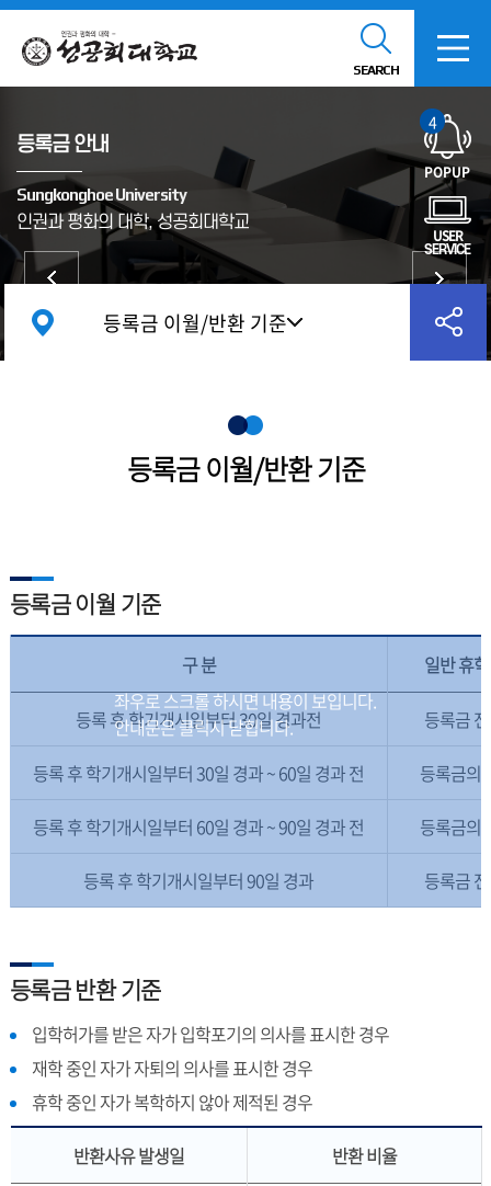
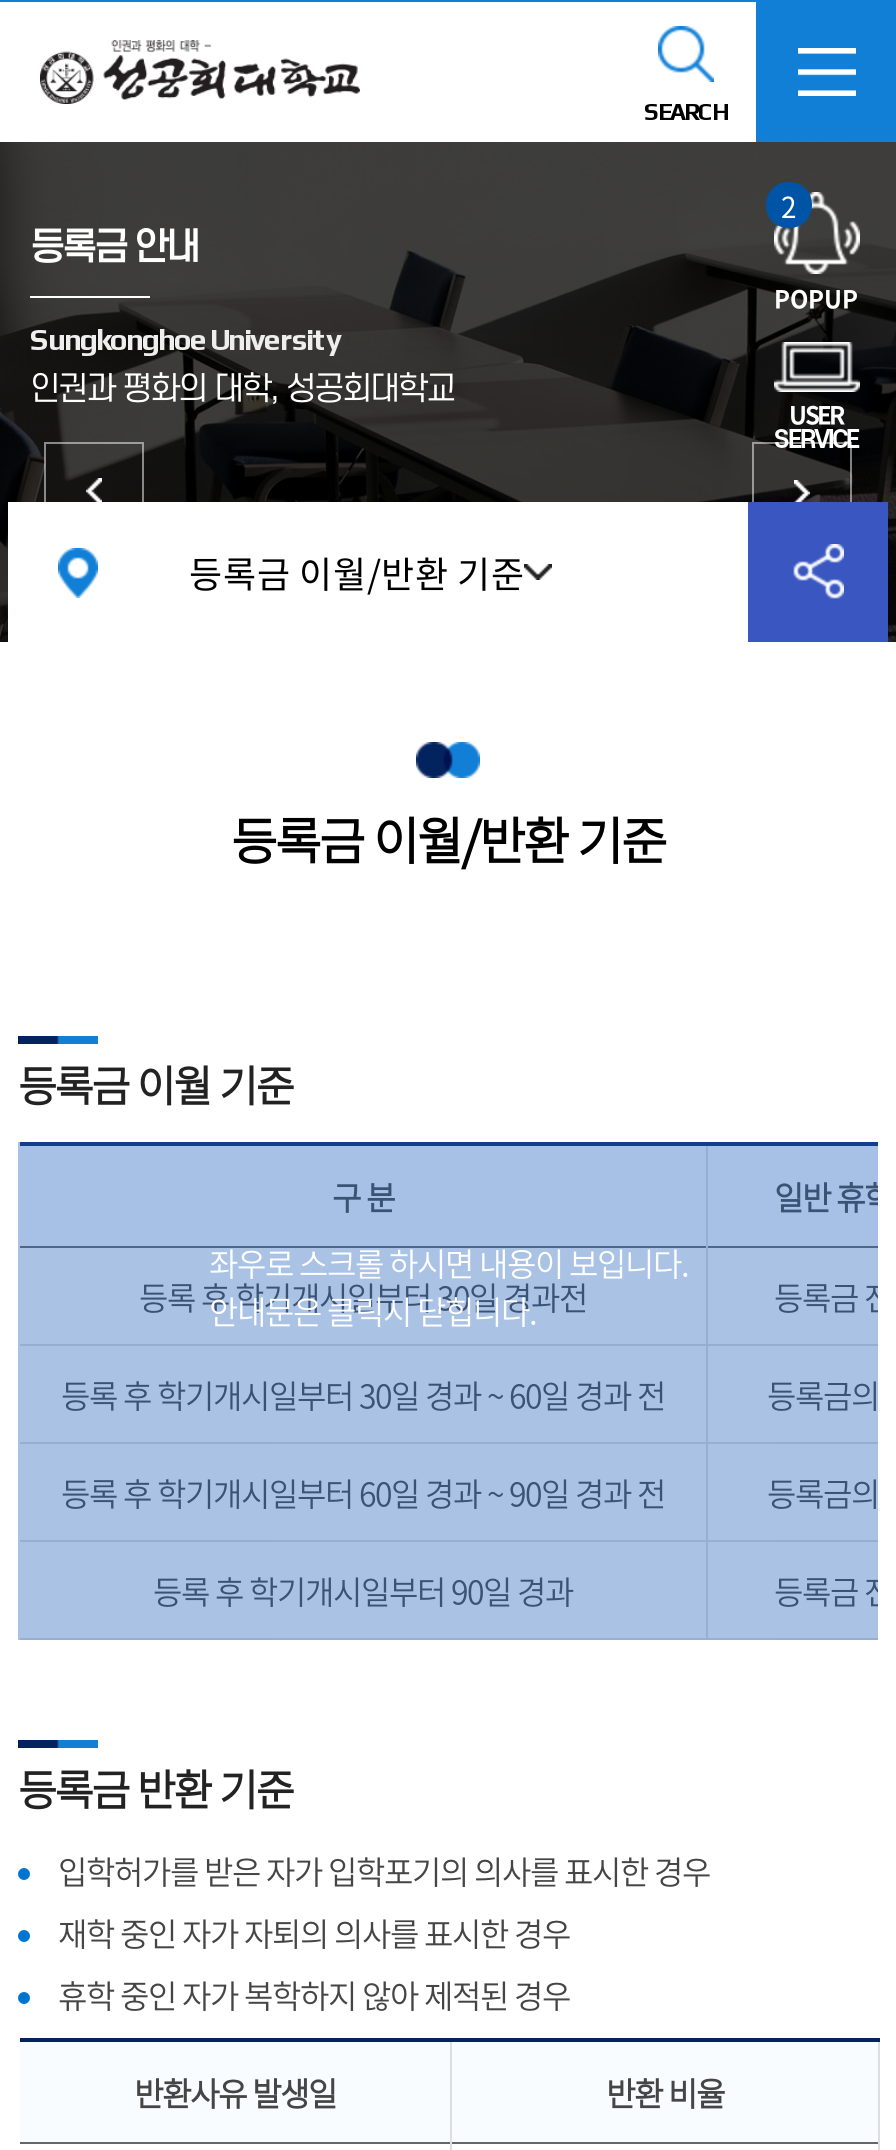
[428,110,437,132] 4 -> [781,185,797,225] 2

